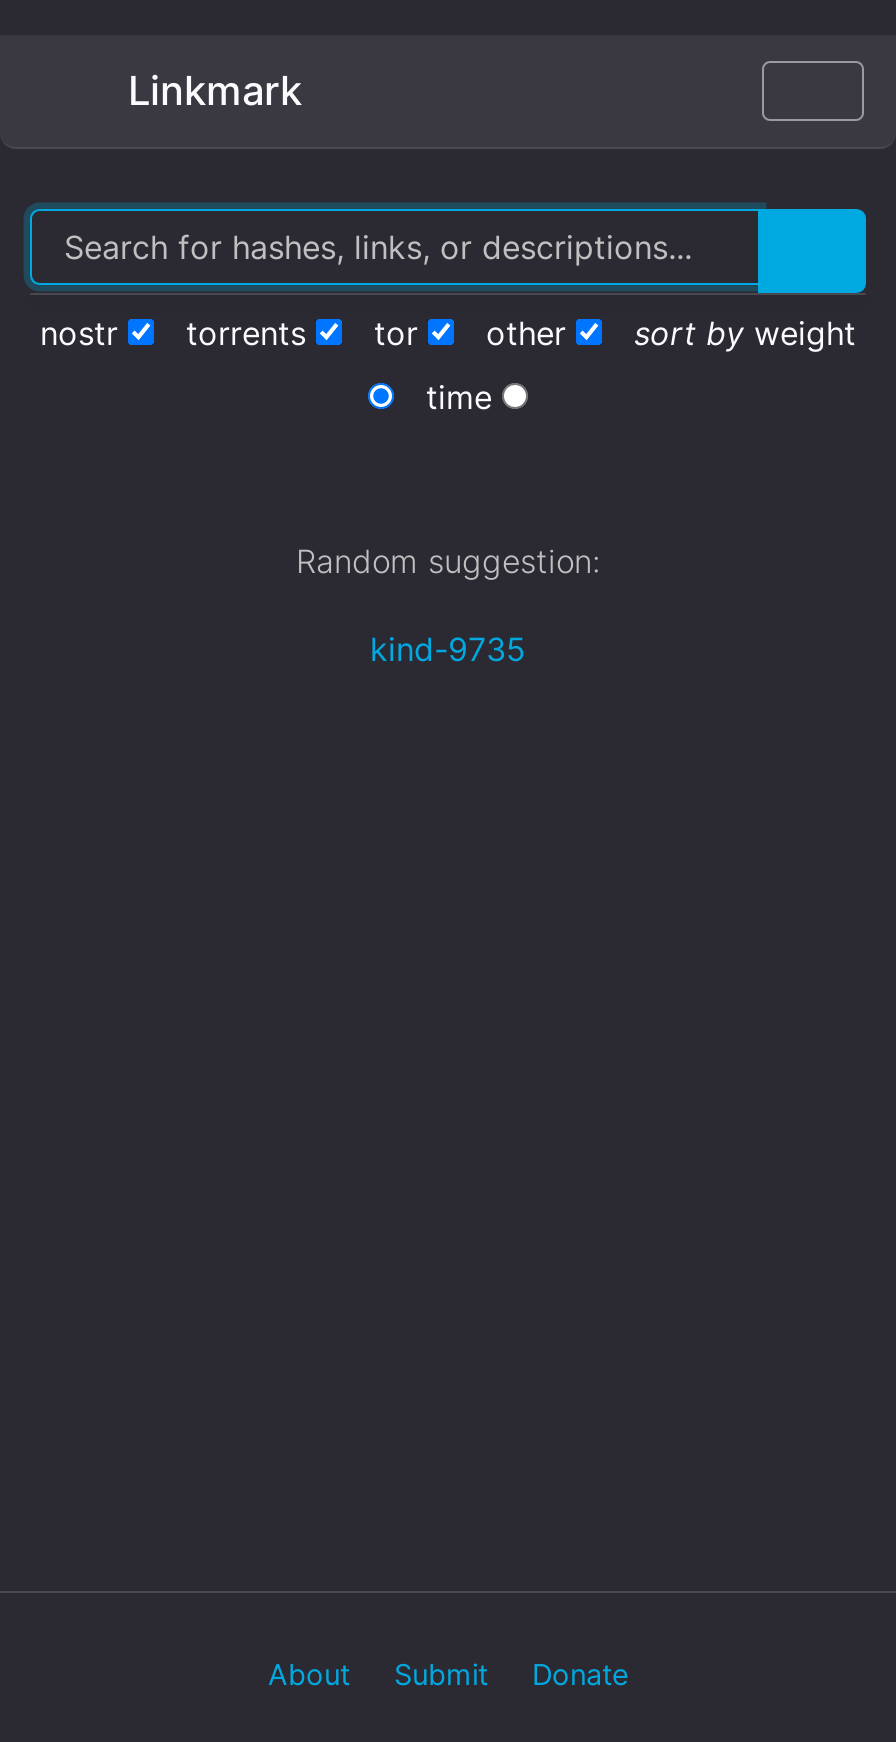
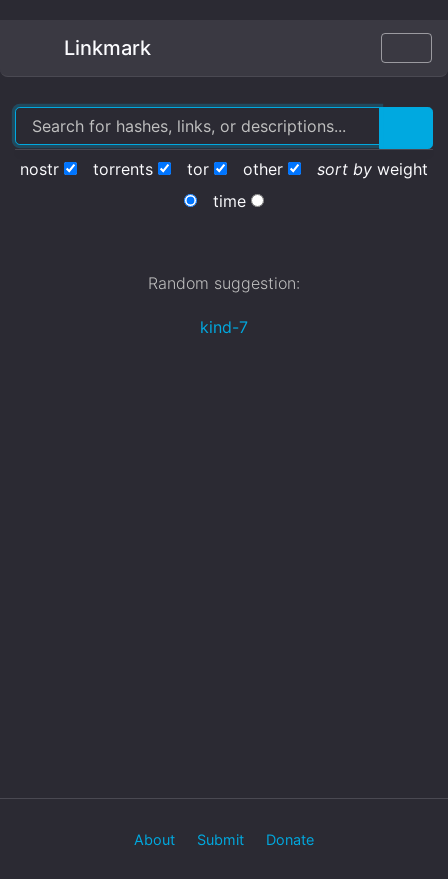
[370,629,526,669] kind-9735 -> [200,317,248,337] kind-7

